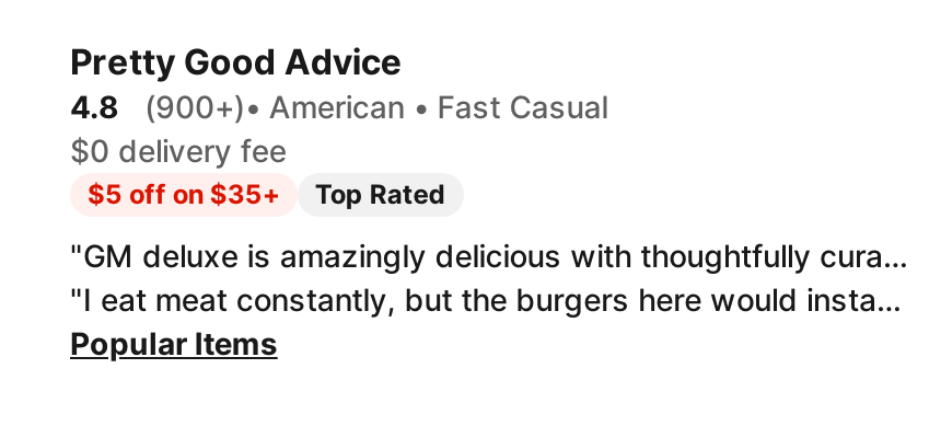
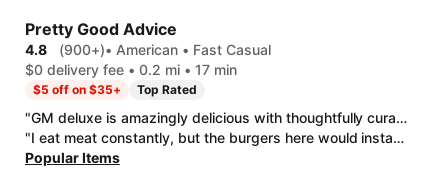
[70,131,286,169] $0 delivery fee -> [25,61,237,78] $0 delivery fee • 0.2 mi • 17 min

